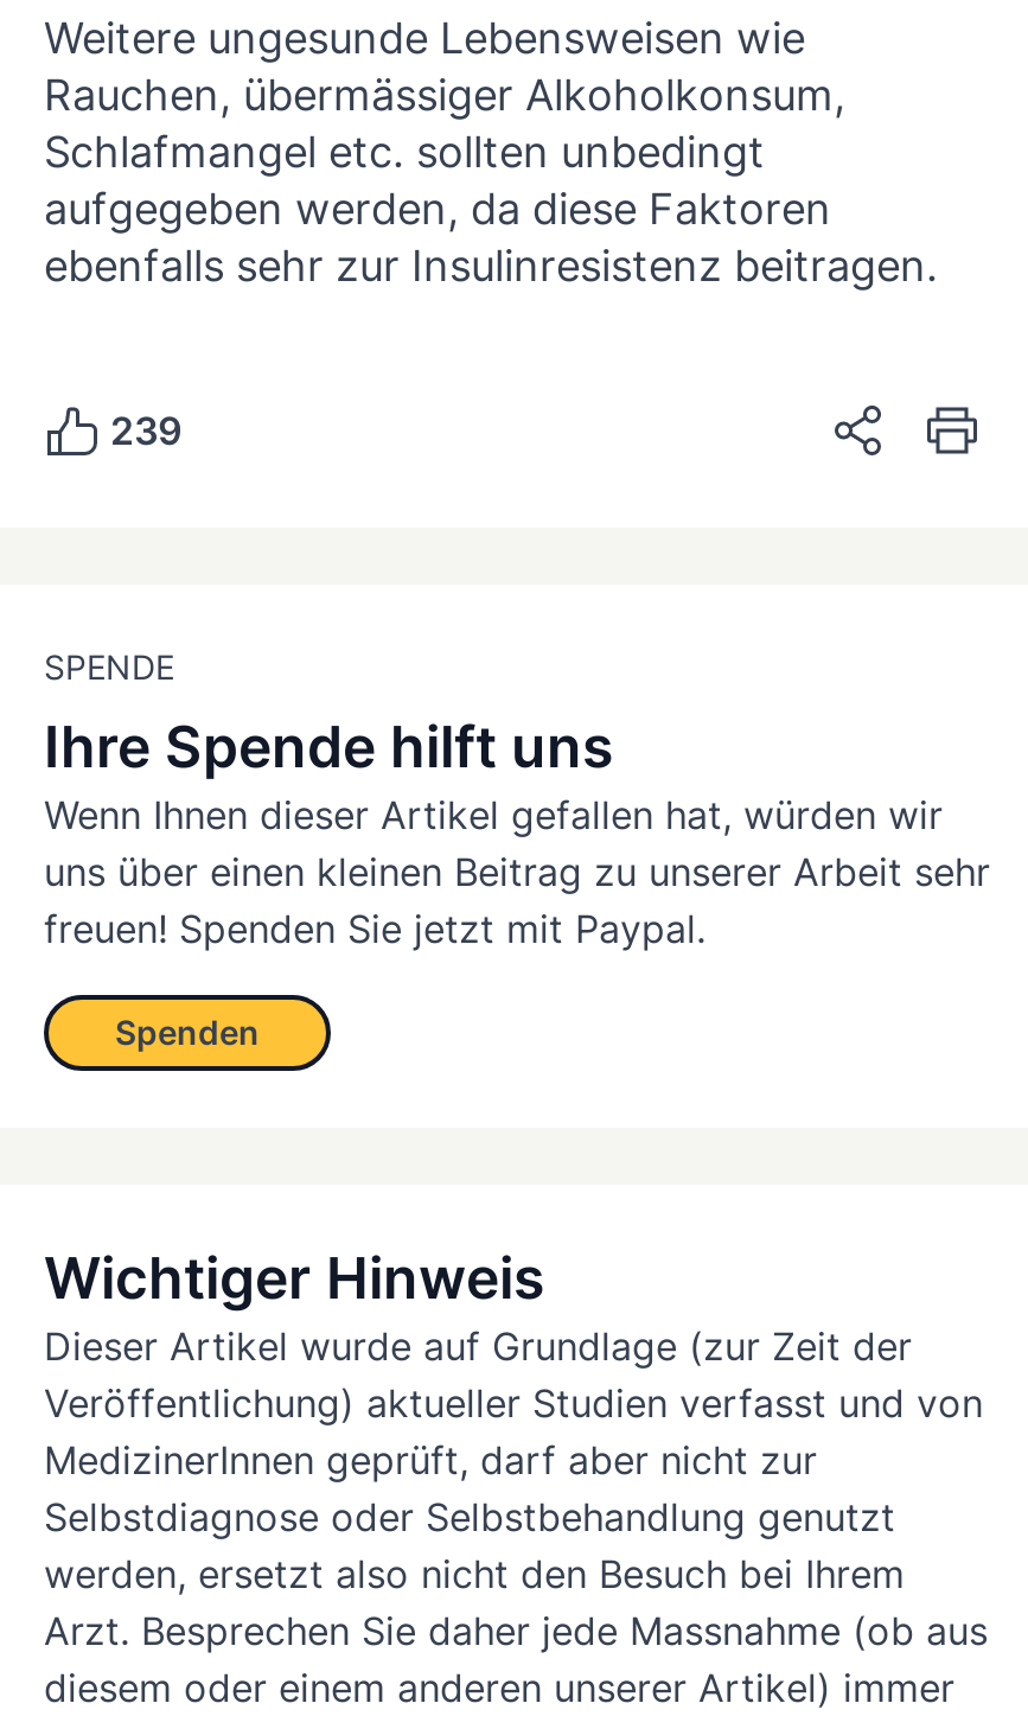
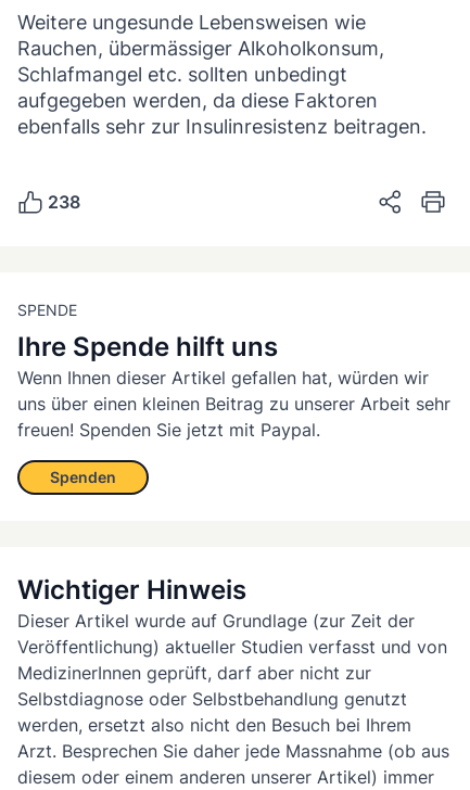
[110,406,181,453] 239 -> [48,191,80,212] 238

